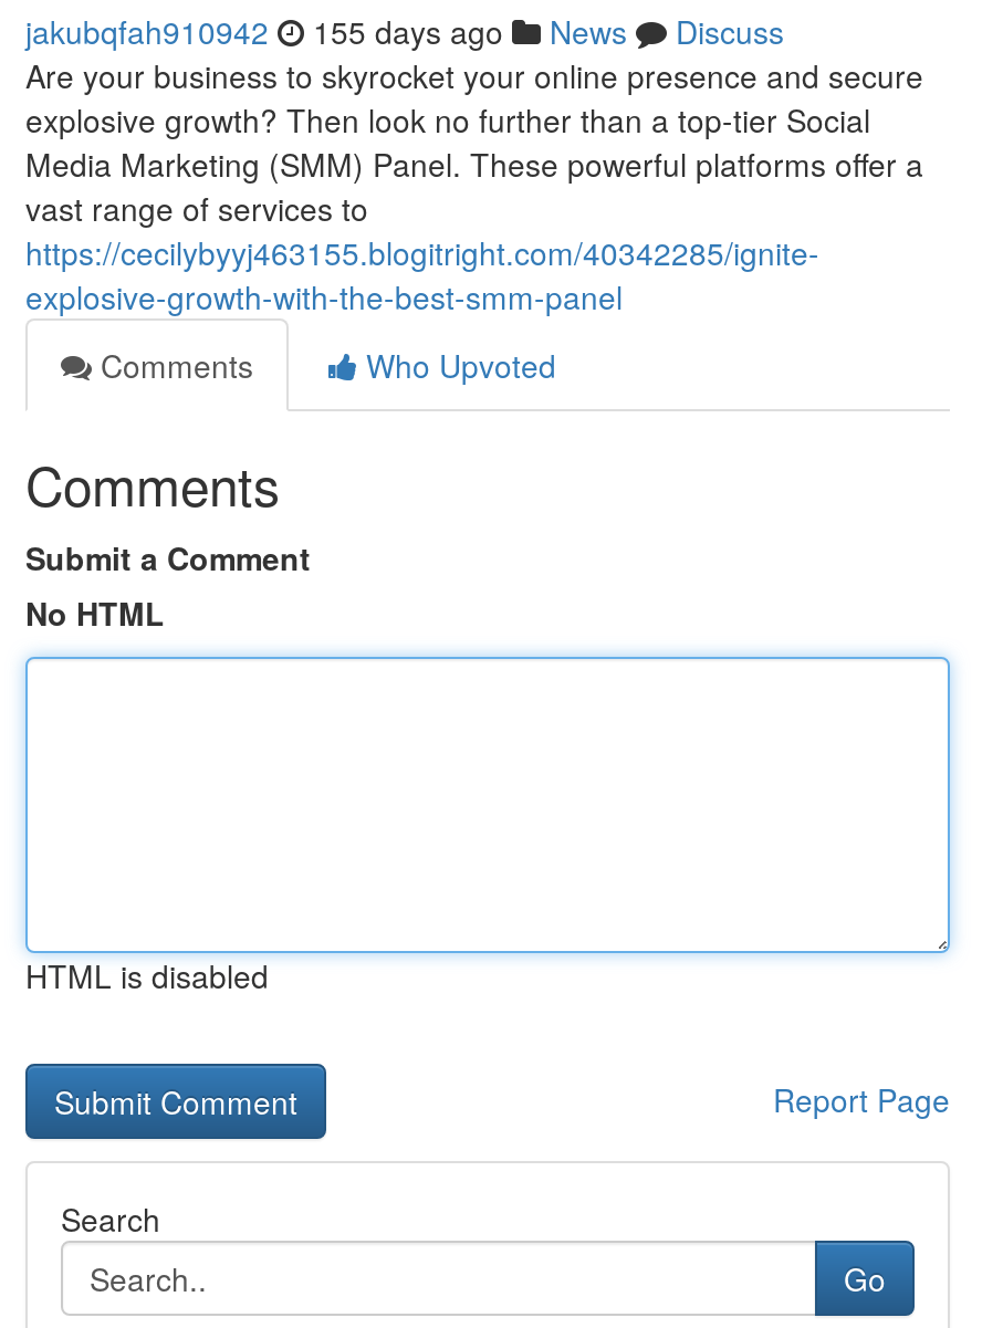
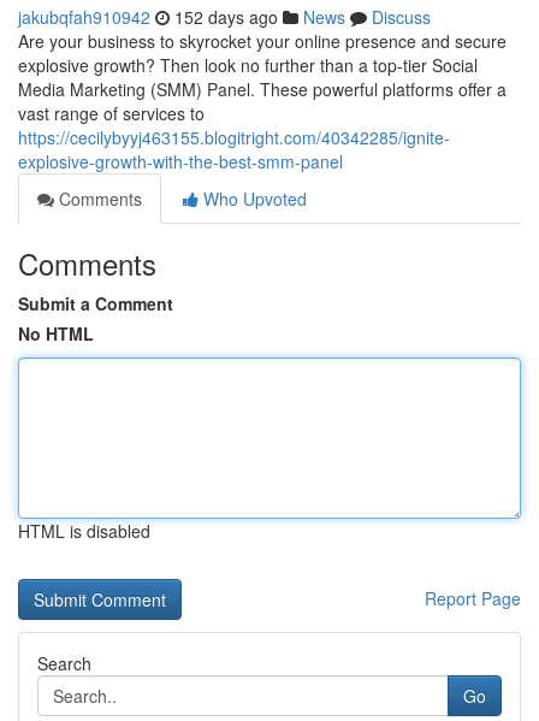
[25,9,784,53] jakubqfah910942 155 days ago News Discuss -> [18,5,431,29] jakubqfah910942 152 days ago News Discuss

